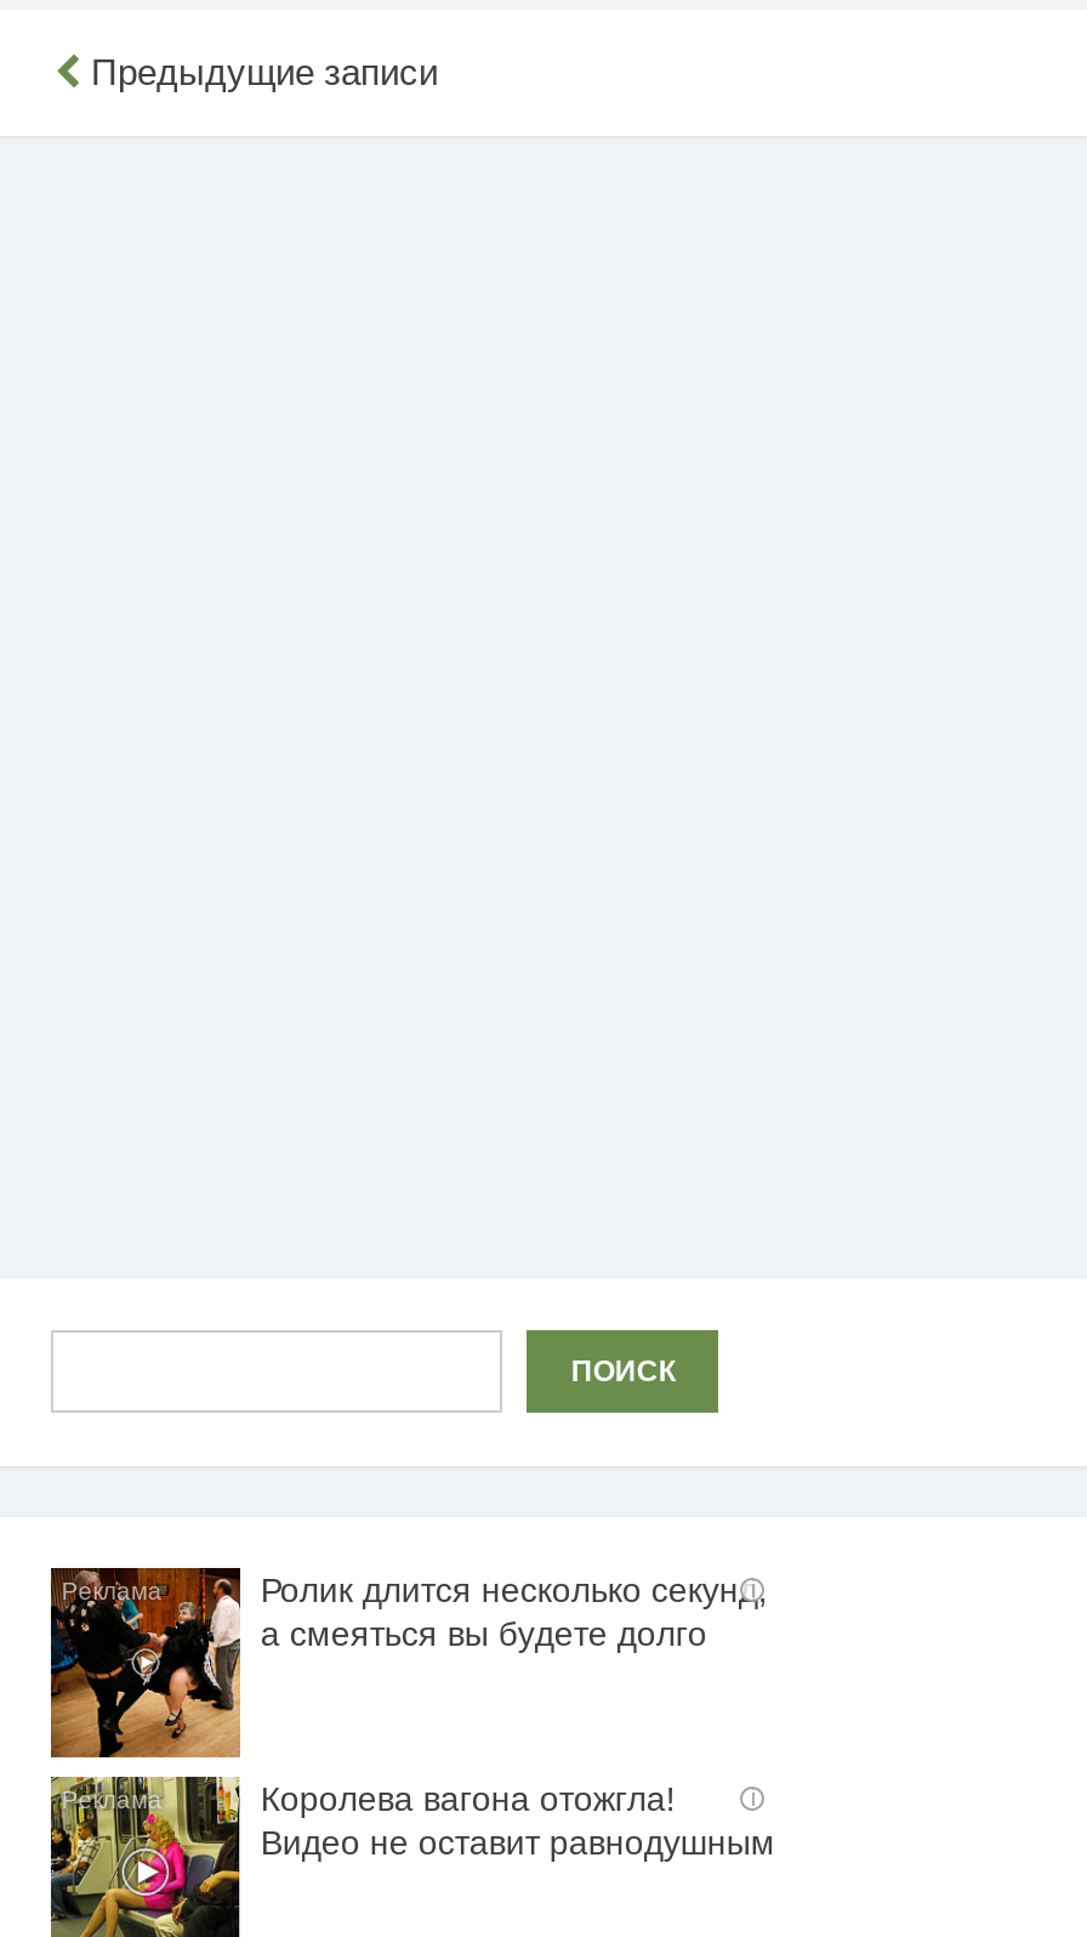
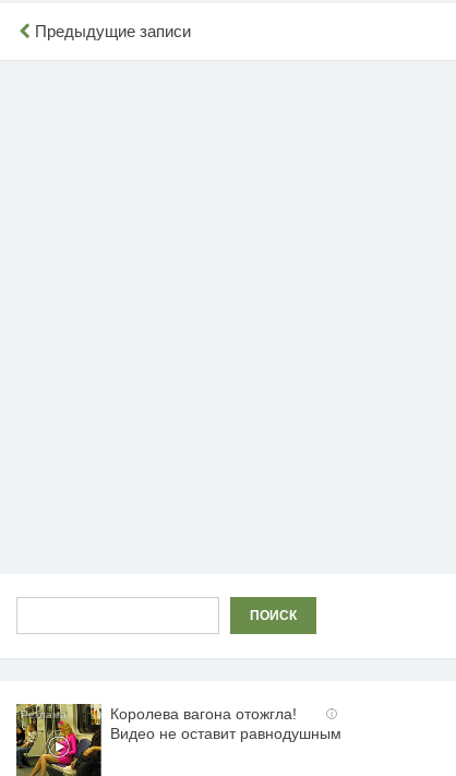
[49,1566,768,1760] [image] | Ролик длится несколько секунд, | а смеяться вы будете долго -> none

